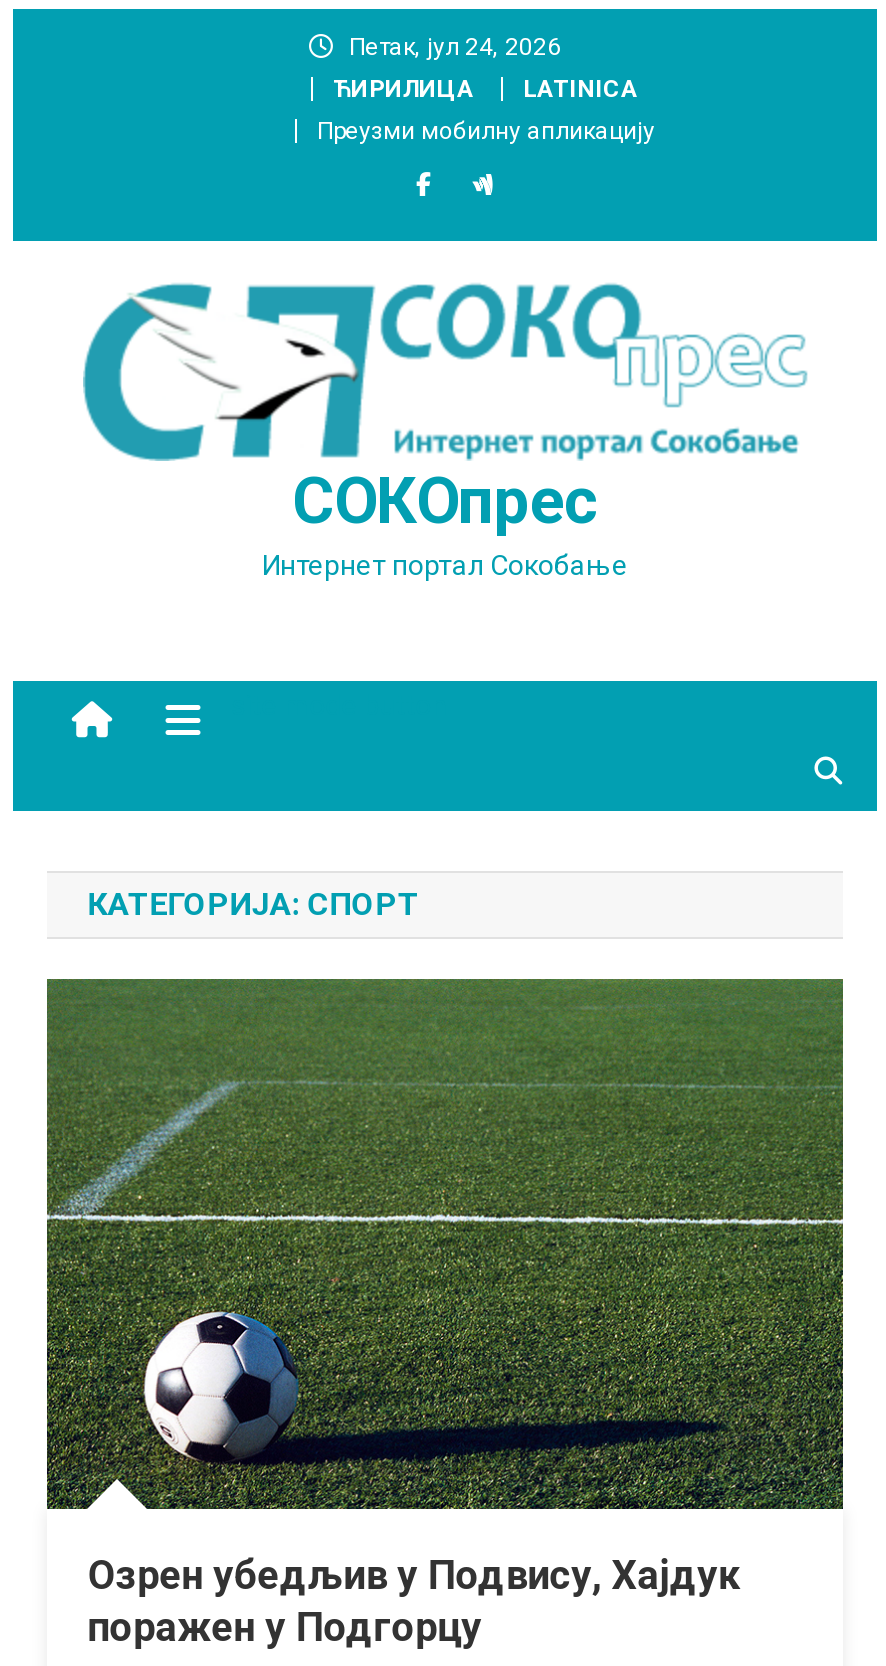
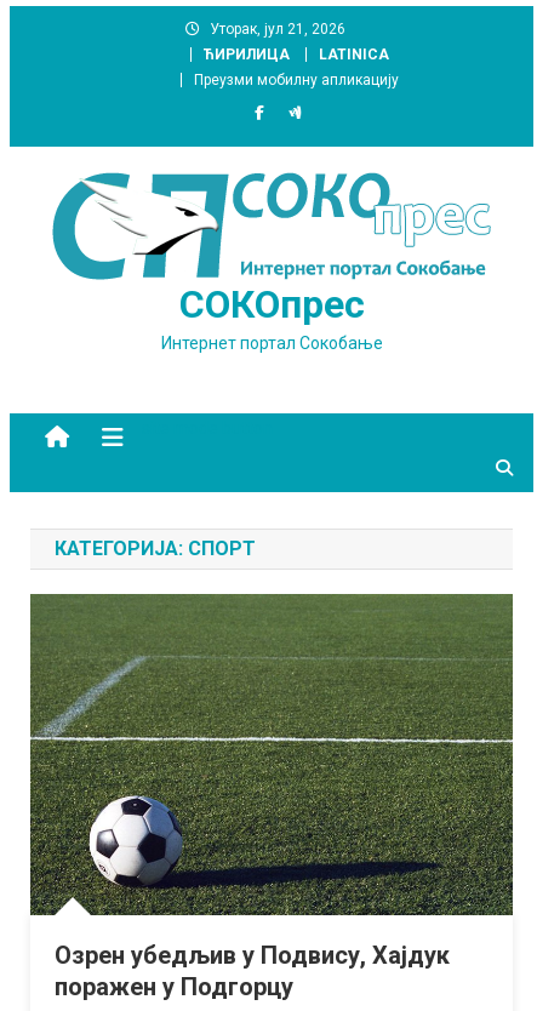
[349,33,561,61] Петак, јул 24, 2026 -> [210,21,345,38] Уторак, јул 21, 2026

